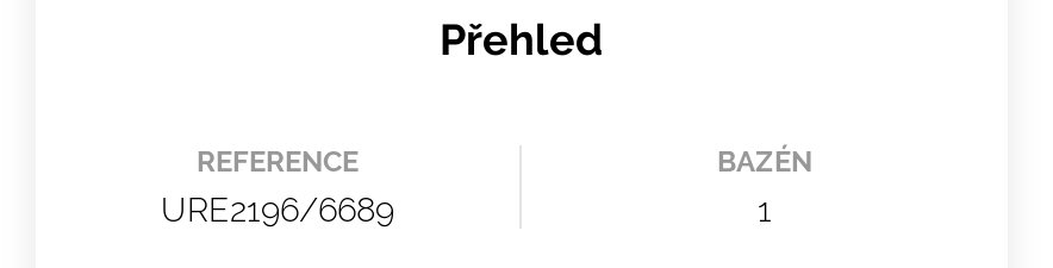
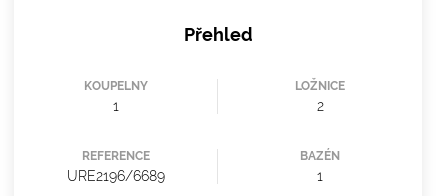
none -> [83,79,147,114] KOUPELNY | 1
none -> [295,79,345,114] LOŽNICE | 2

